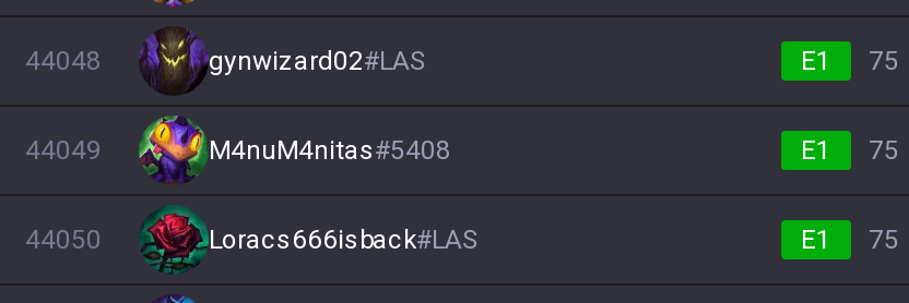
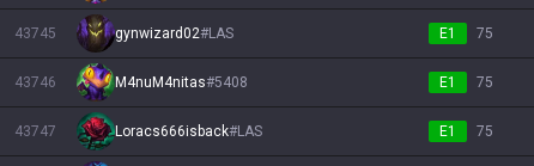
[25,46,102,76] 44048 -> [14,25,56,42] 43745
[25,135,102,166] 44049 -> [14,74,56,91] 43746
[25,225,102,255] 44050 -> [14,123,56,140] 43747

